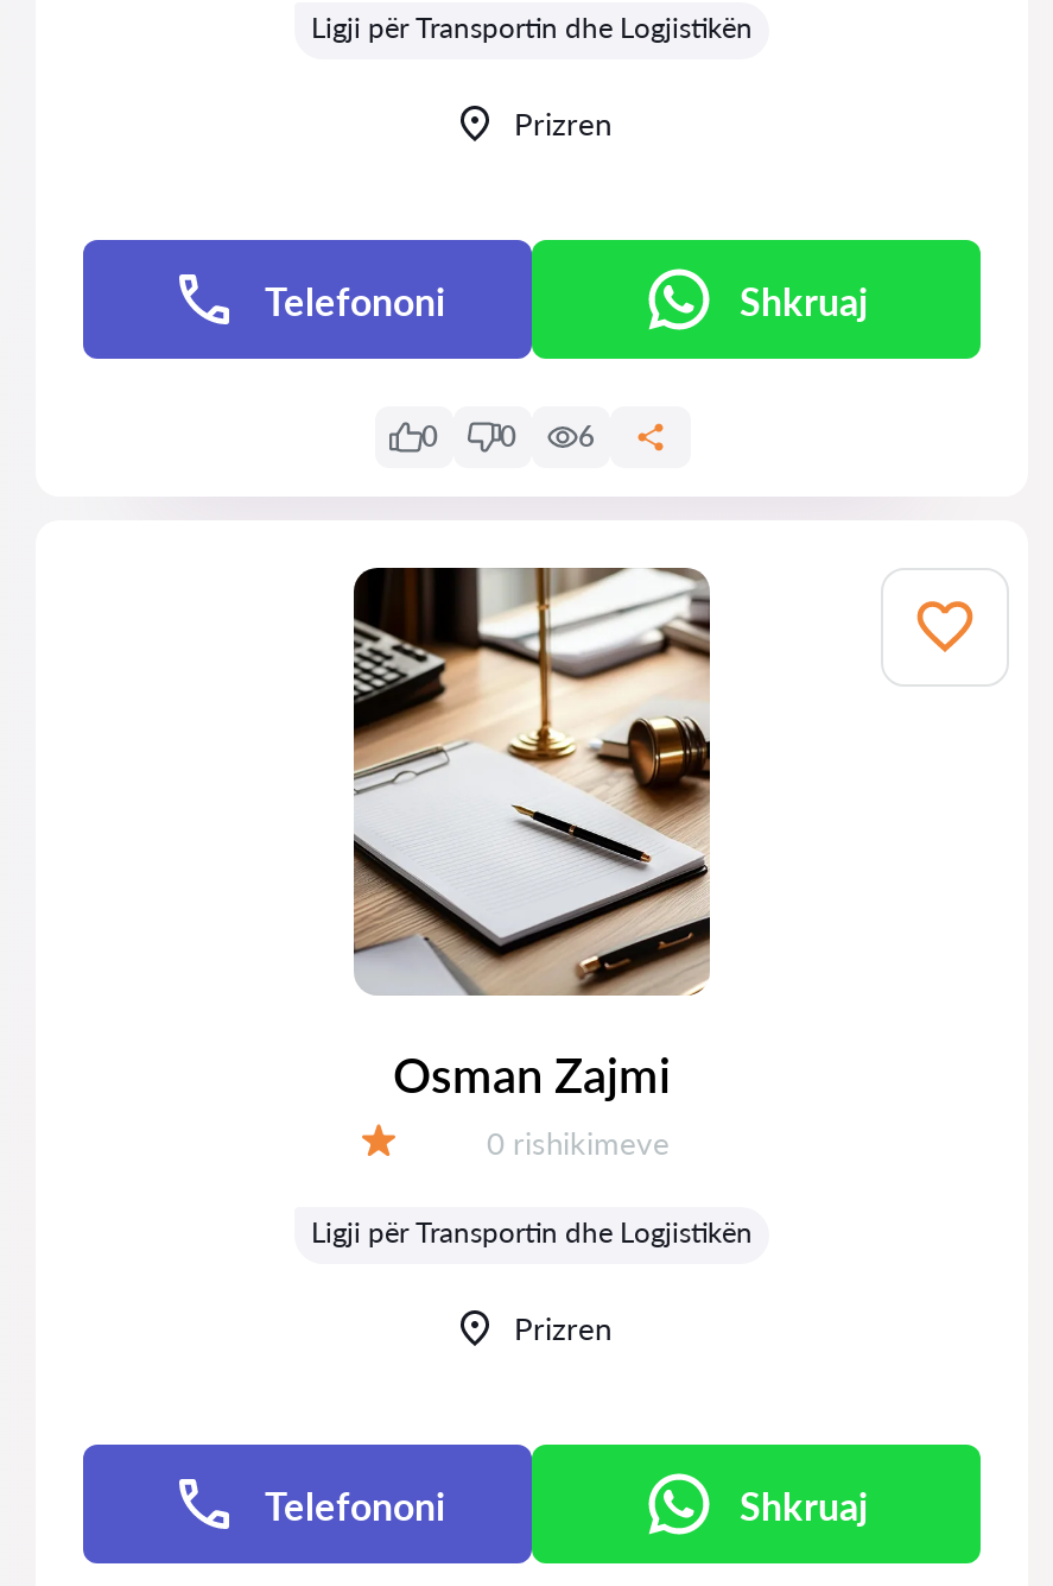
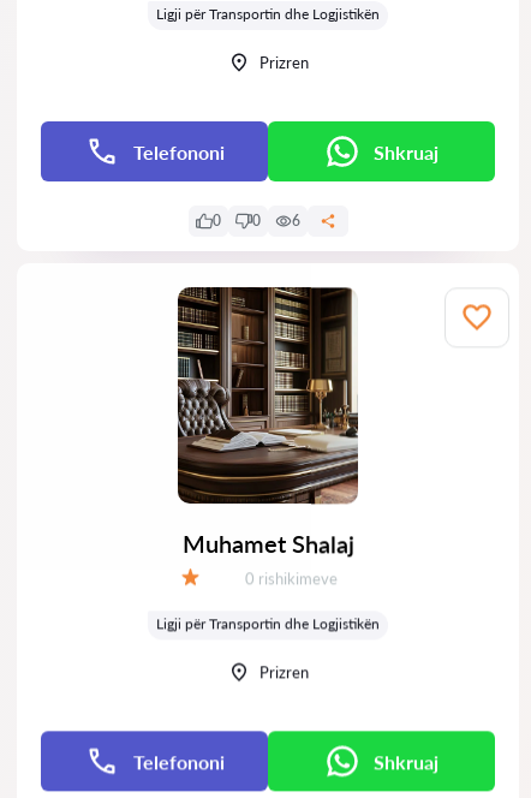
[351,568,712,1102] [image] | Osman Zajmi -> [177,286,359,558] [image] | Muhamet Shalaj

